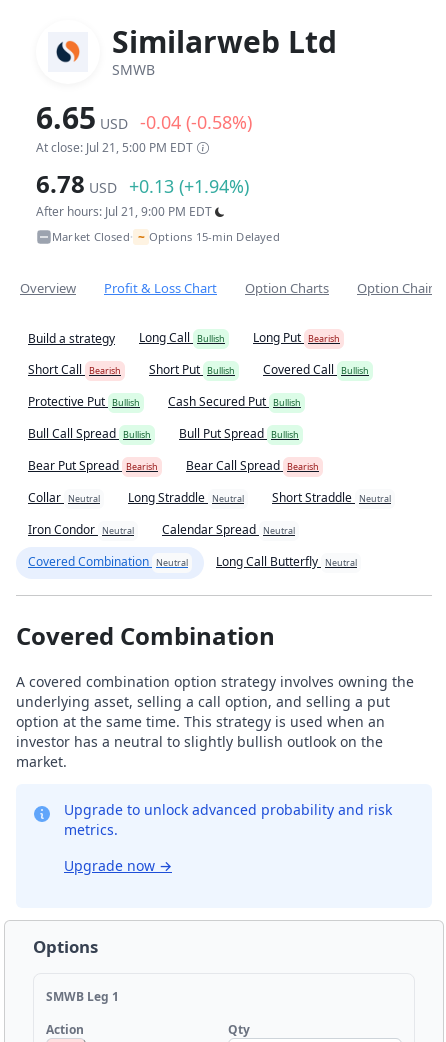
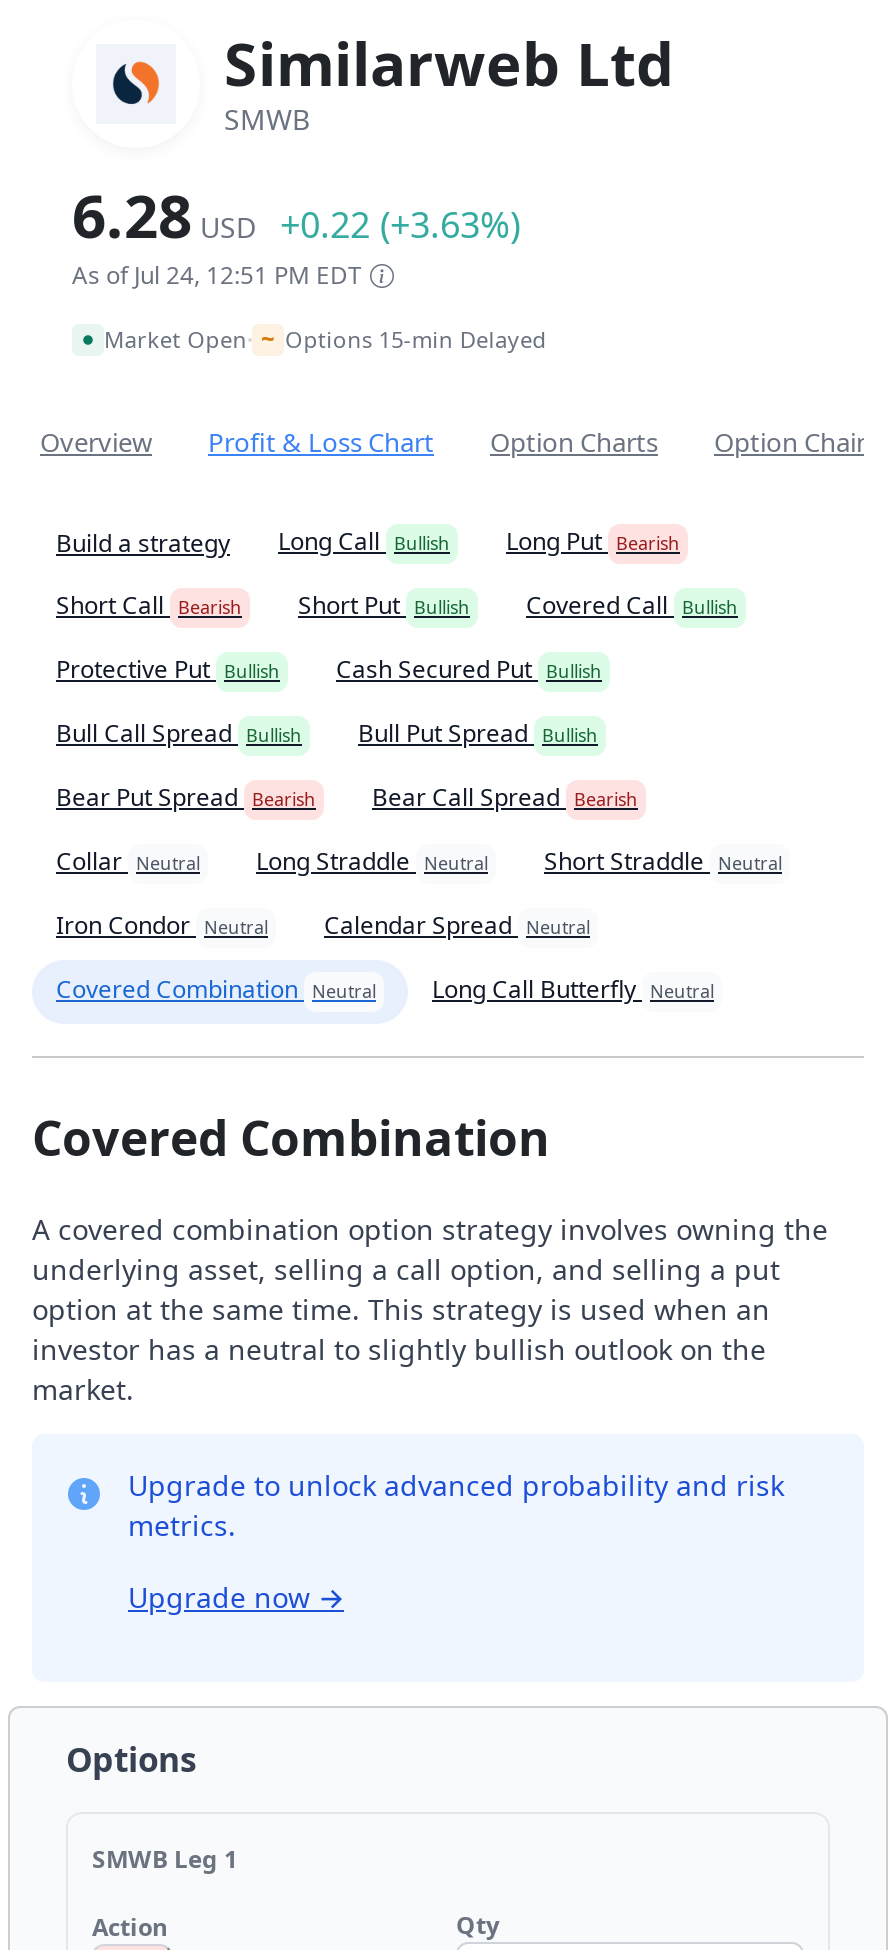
[36,97,280,244] 6.65 USD -0.04 (-0.58%) | At close: Jul 21, 5:00 PM EDT | 6.78 USD +0.13 (+1.94%) | After hours: Jul 21, 9:00 PM EDT | Market Closed • ~ Options 15-min Delayed -> [72,174,547,354] 6.28 USD +0.22 (+3.63%) | As of Jul 24, 12:51 PM EDT | Market Open • ~ Options 15-min Delayed

